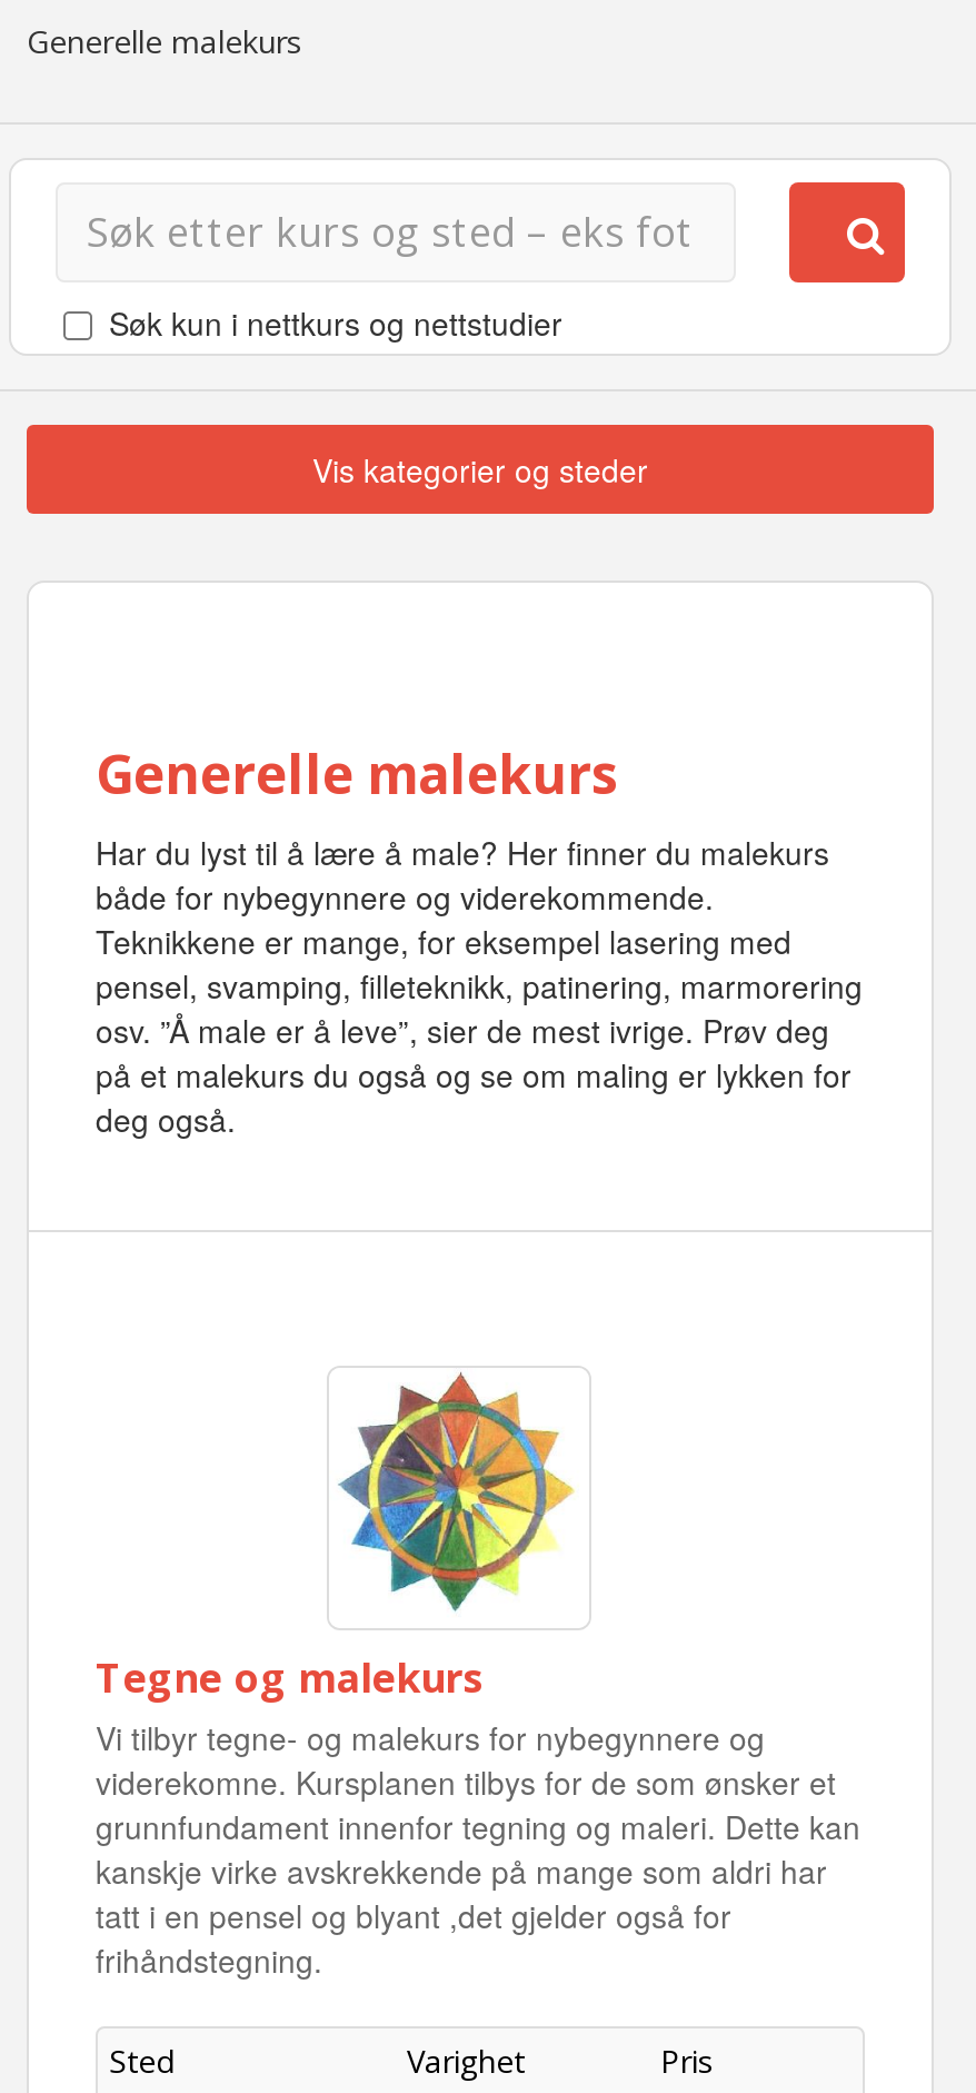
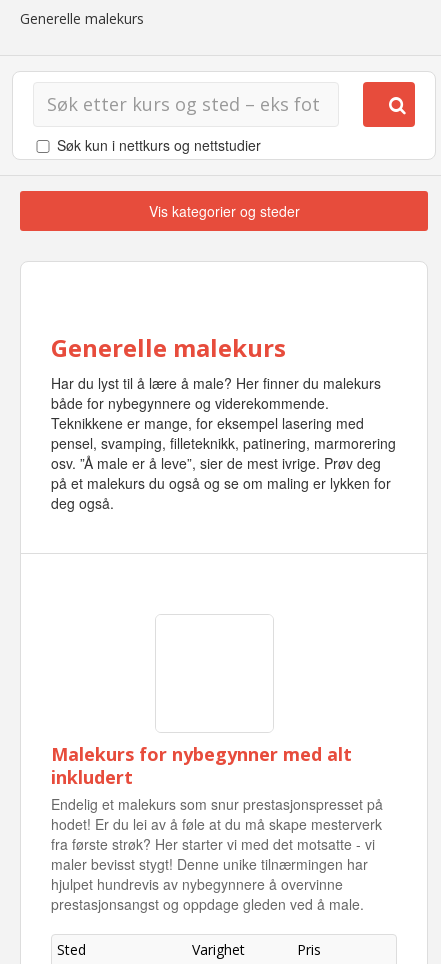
[338,1372,576,1584] [image] -> none
[96,1651,860,1983] Tegne og malekurs | Vi tilbyr tegne- og malekurs for nybegynnere og | viderekomne. Kursplanen tilbys for de som ønsker et | grunnfundament innenfor tegning og maleri. Dette kan | kanskje virke avskrekkende på mange som aldri har | tatt i en pensel og blyant ,det gjelder også for | frihåndstegning. -> [51,742,383,914] Malekurs for nybegynner med alt | inkludert | Endelig et malekurs som snur prestasjonspresset på | hodet! Er du lei av å føle at du må skape mesterverk | fra første strøk? Her starter vi med det motsatte - vi | maler bevisst stygt! Denne unike tilnærmingen har | hjulpet hundrevis av nybegynnere å overvinne | prestasjonsangst og oppdage gleden ved å male.

